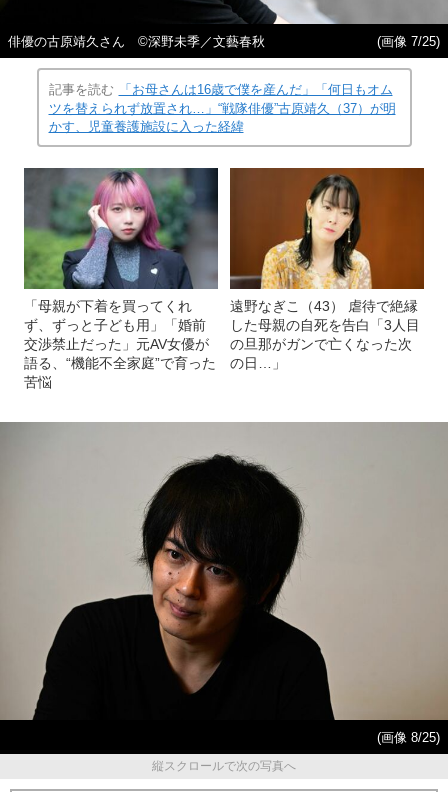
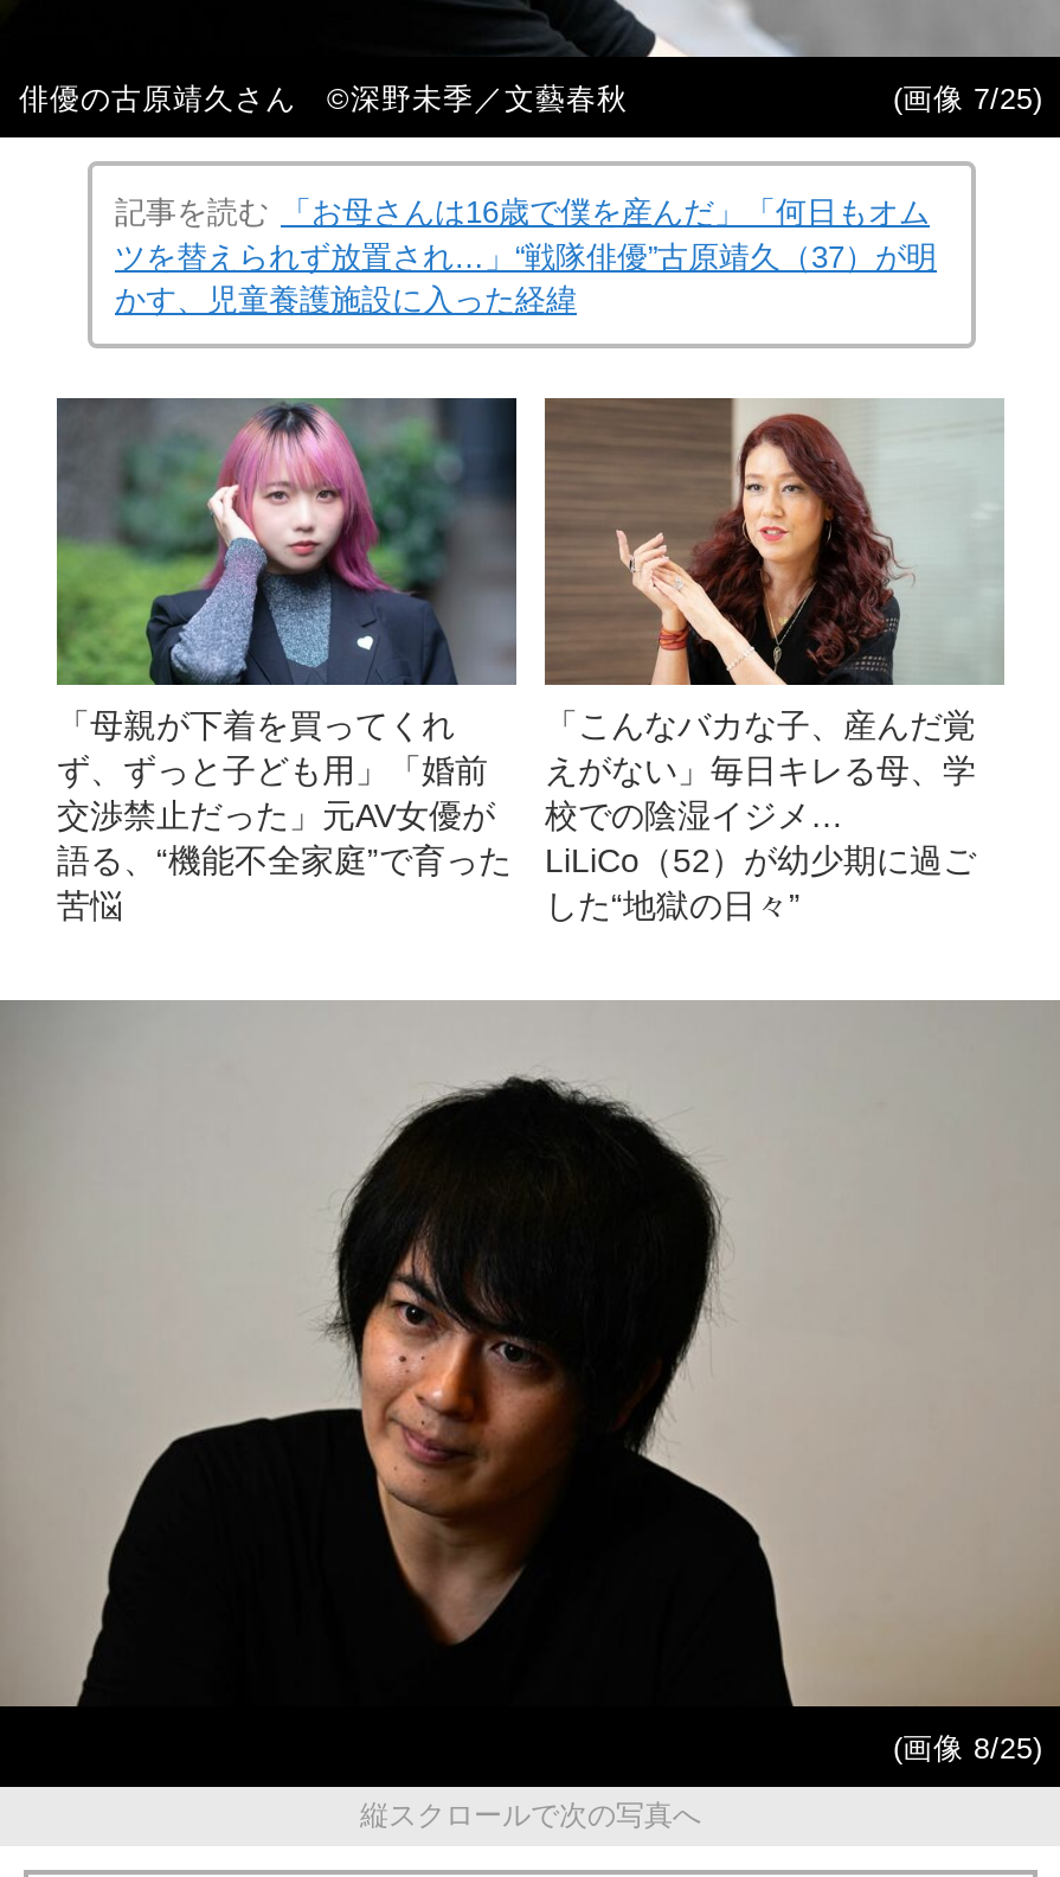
[230,167,425,371] [image] | 遠野なぎこ（43） 虐待で絶縁 | した母親の自死を告白「3人目 | の旦那がガンで亡くなった次 | の日…」 -> [545,398,1004,925] [image] | 「こんなバカな子、産んだ覚 | えがない」毎日キレる母、学 | 校での陰湿イジメ… | LiLiCo（52）が幼少期に過ご | した“地獄の日々”

